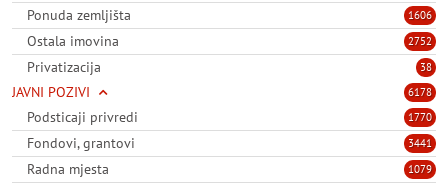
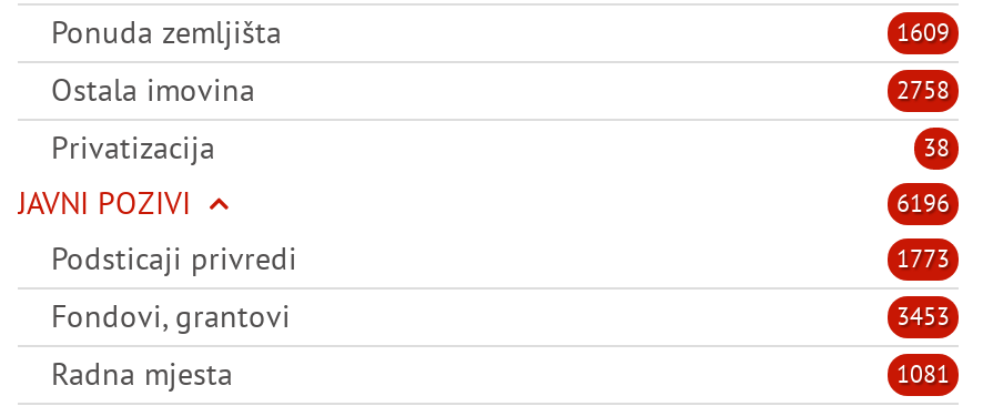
[408,8,432,22] 1606 -> [896,18,950,49] 1609
[408,34,432,48] 2752 -> [896,75,950,106] 2758
[408,85,432,99] 6178 -> [896,189,950,220] 6196
[408,110,432,124] 1770 -> [896,244,950,275] 1773
[408,136,432,150] 3441 -> [896,302,950,333] 3453
[408,162,432,176] 1079 -> [896,359,950,390] 1081

